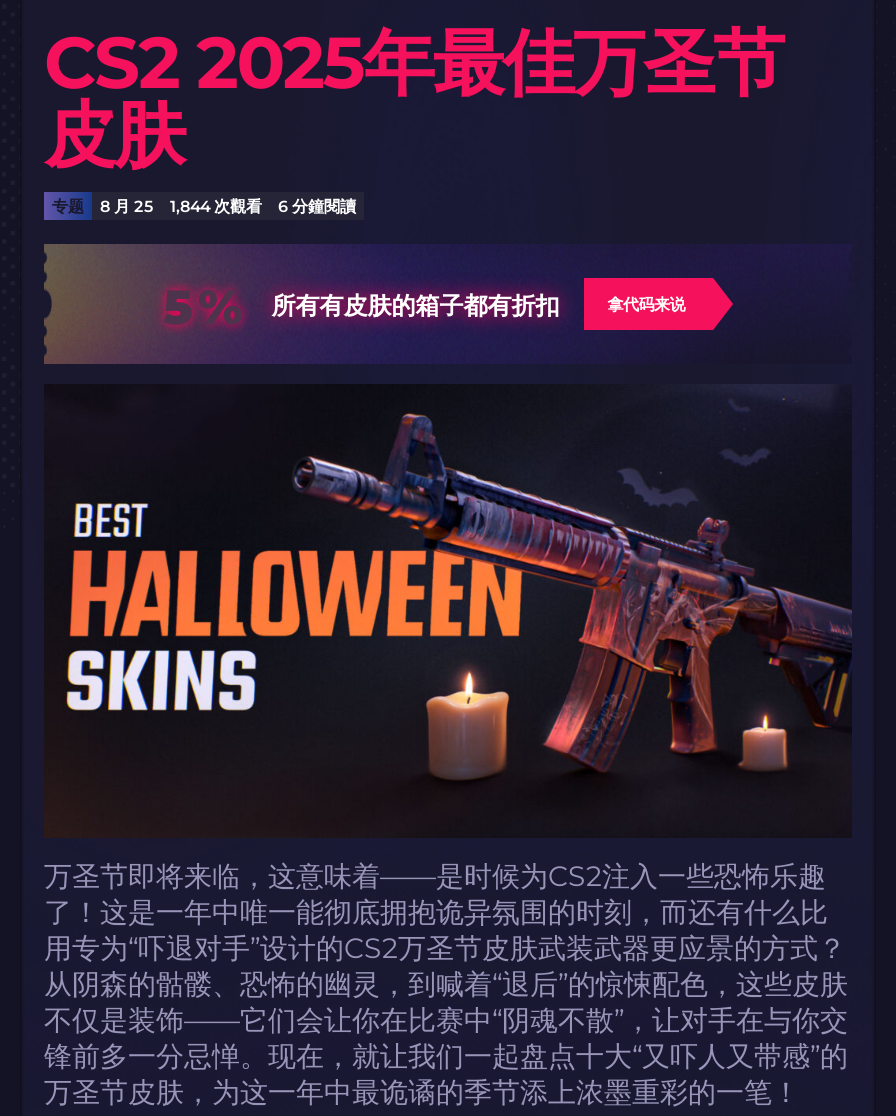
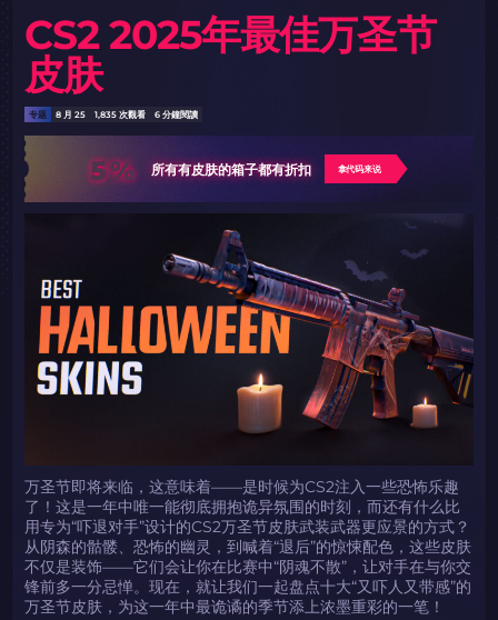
[52,194,356,216] 专题 8 月 25 1,844 次觀看 6 分鐘閱讀 -> [29,108,198,120] 专题 8 月 25 1,835 次觀看 6 分鐘閱讀

